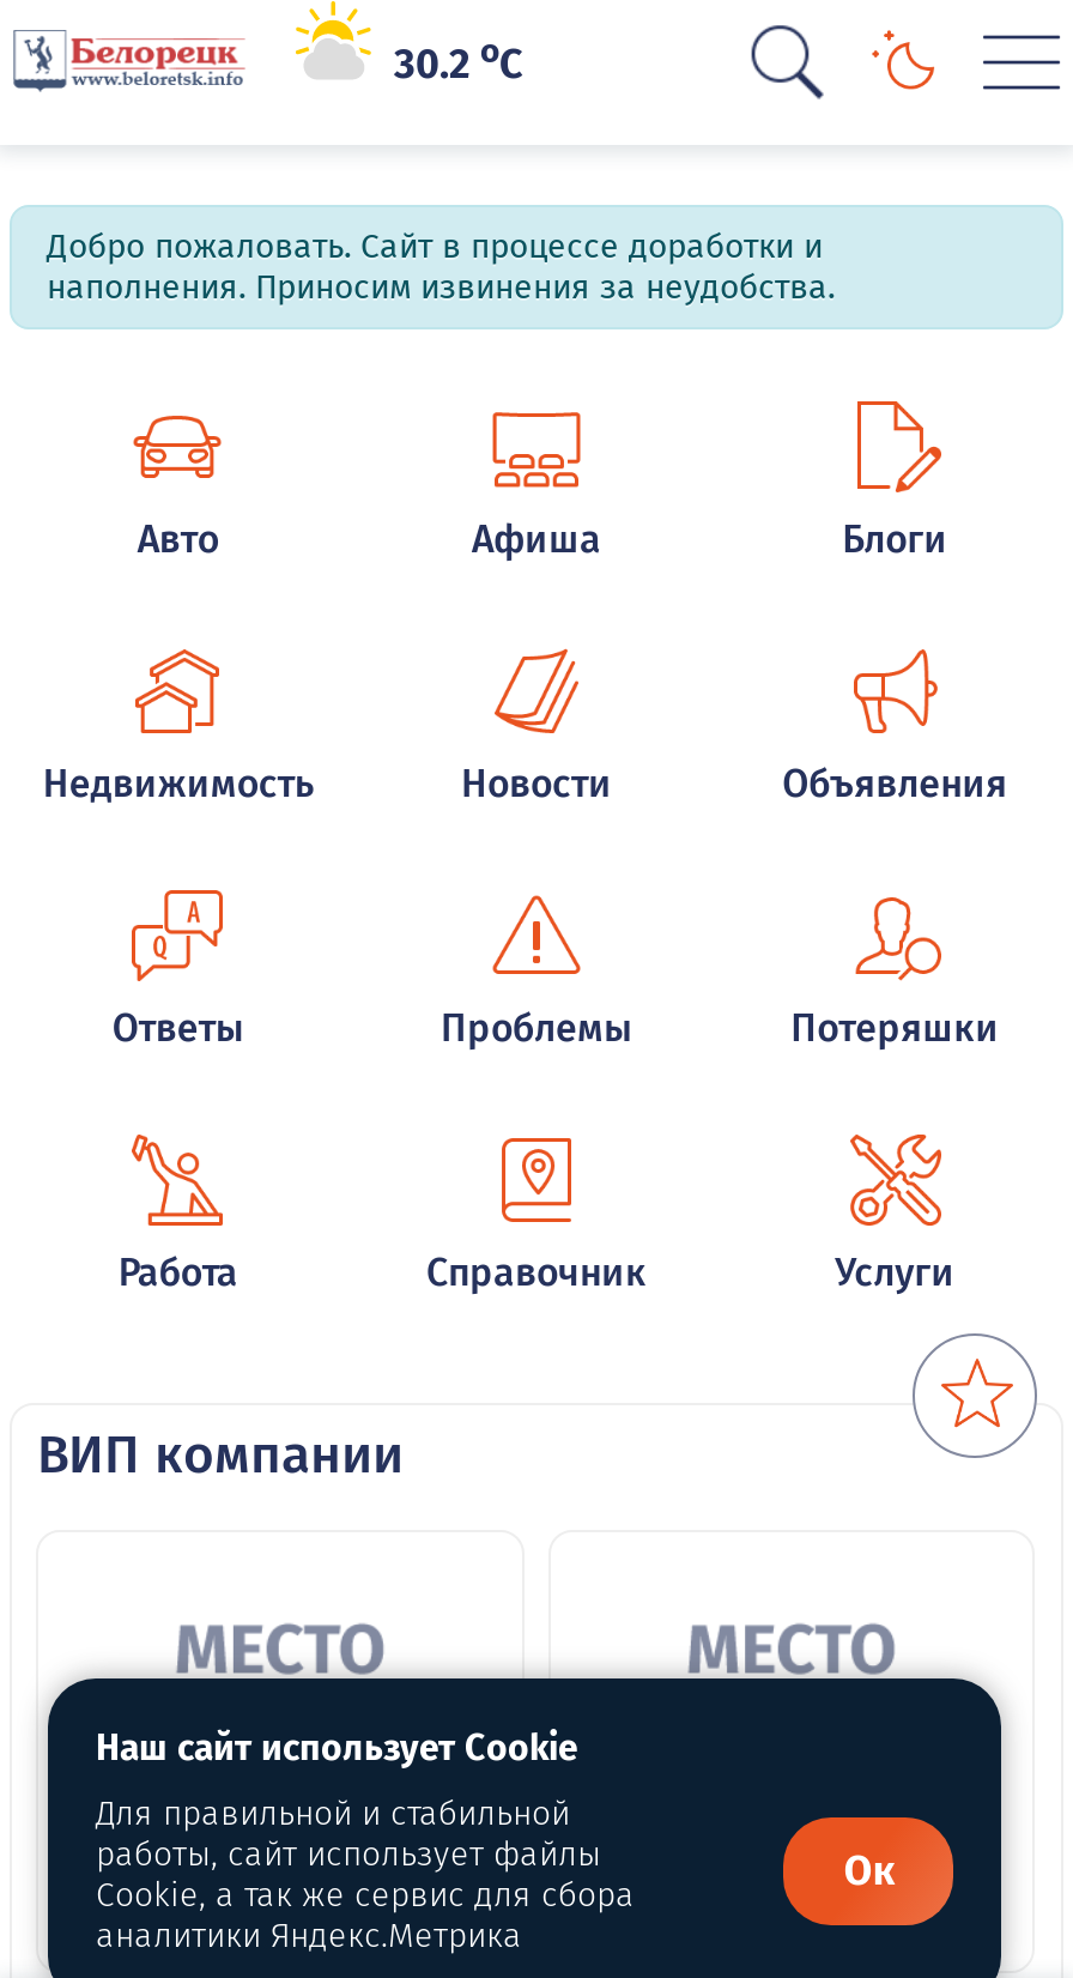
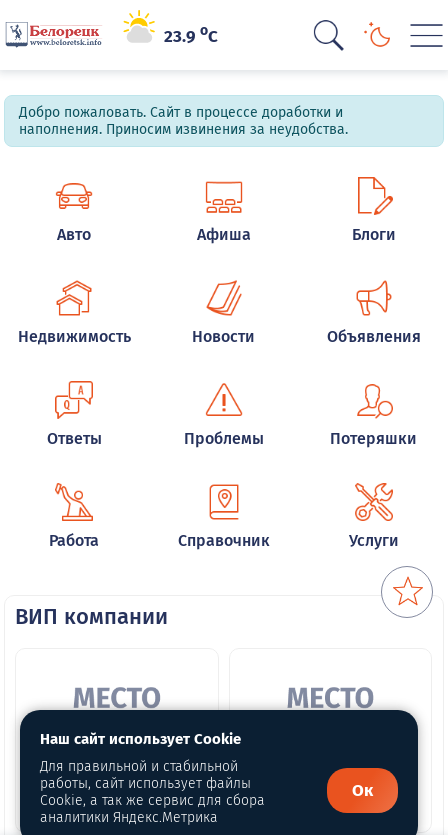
[394,32,523,91] 30.2 oC -> [164,23,218,47] 23.9 oC

